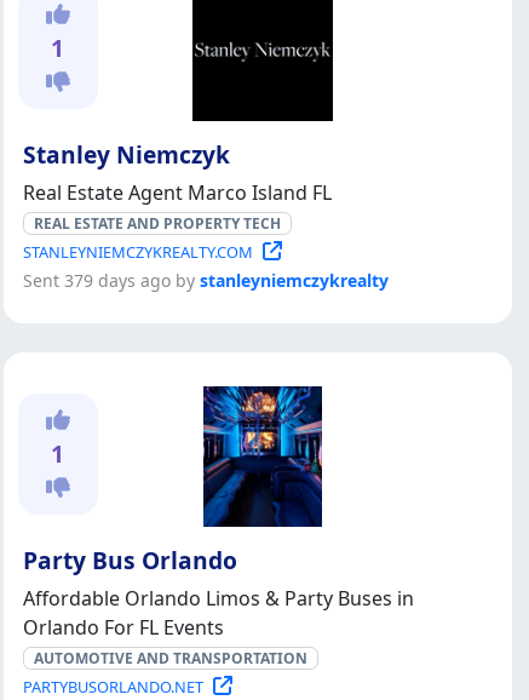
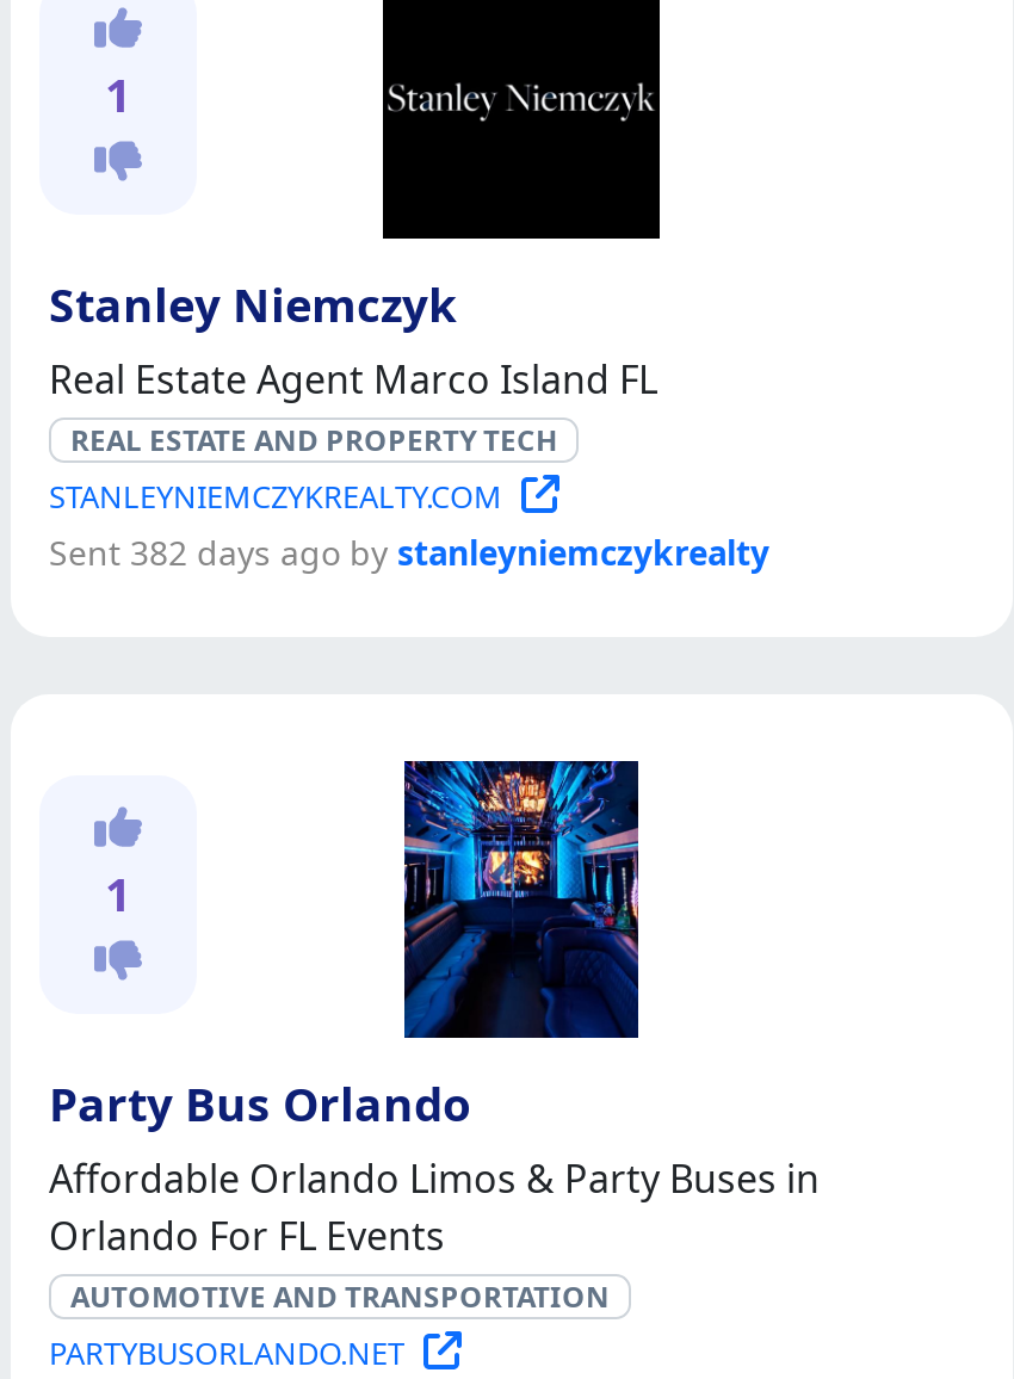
[23,268,389,292] Sent 379 days ago by stanleyniemczykrealty -> [49,529,769,574] Sent 382 days ago by stanleyniemczykrealty

